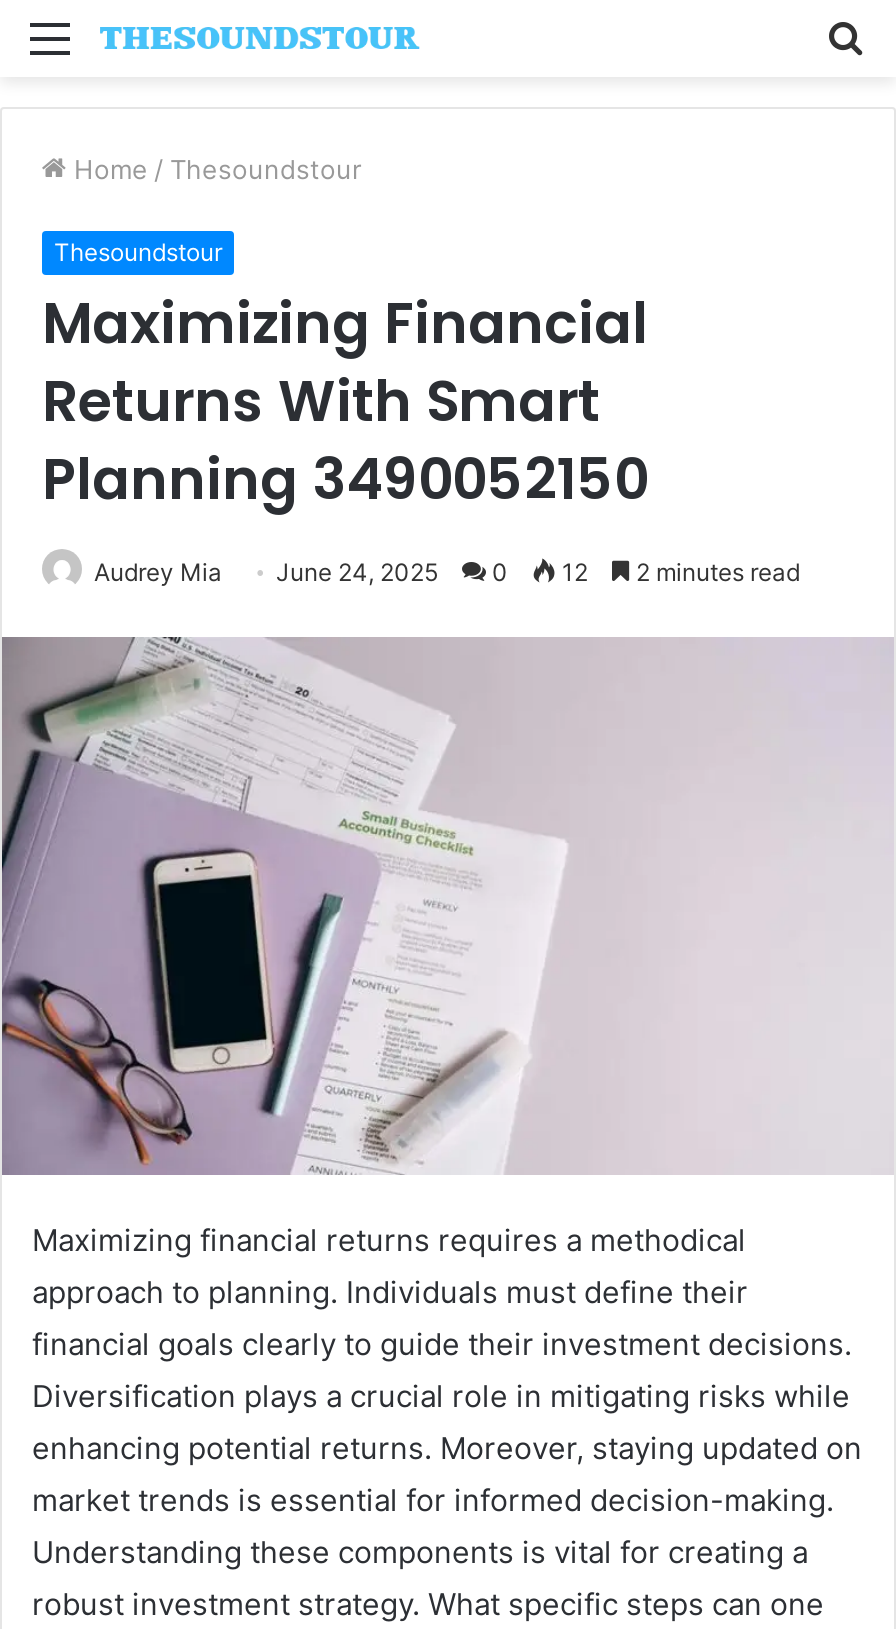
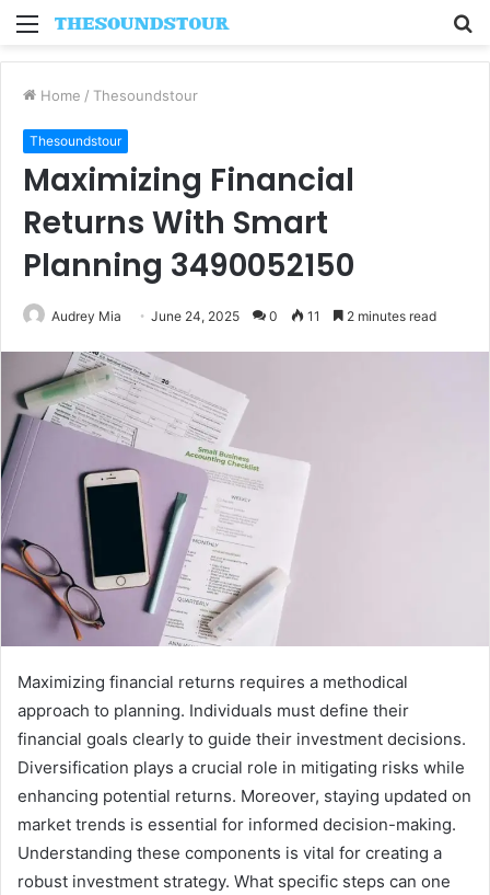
[94,557,800,587] Audrey Mia June 24, 2025 0 12 2 minutes read -> [51,308,436,324] Audrey Mia June 24, 2025 0 11 2 minutes read

